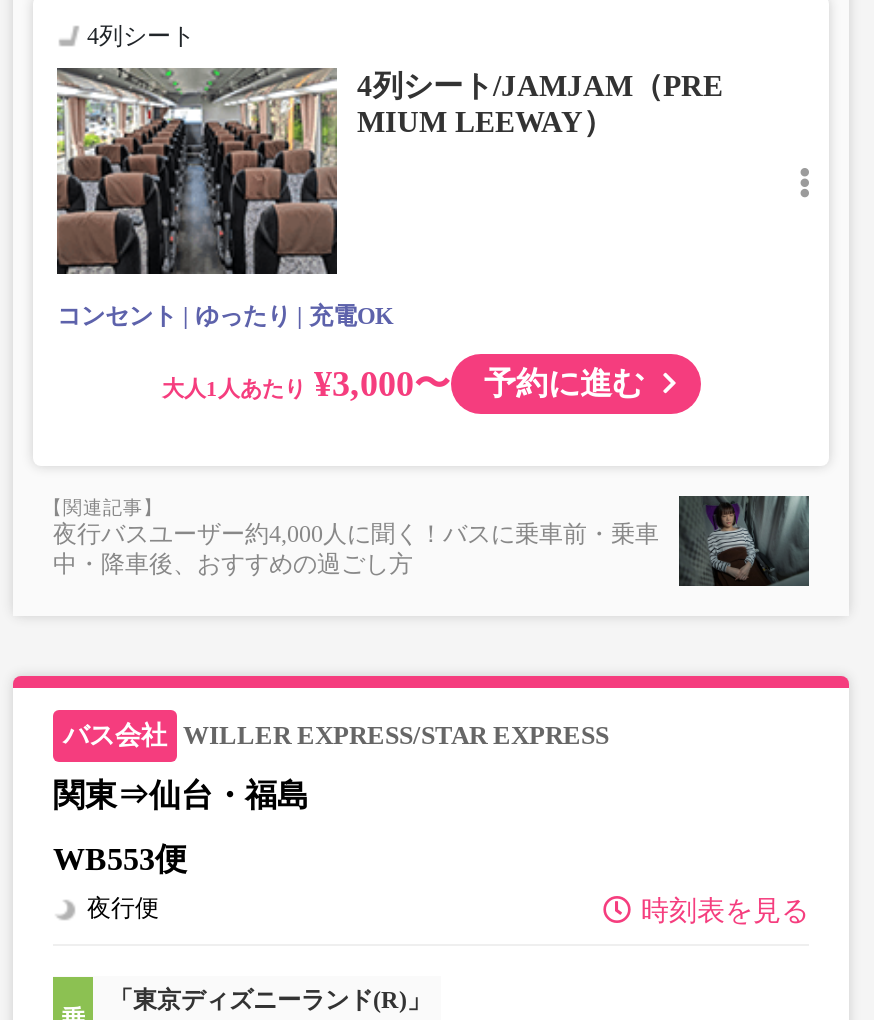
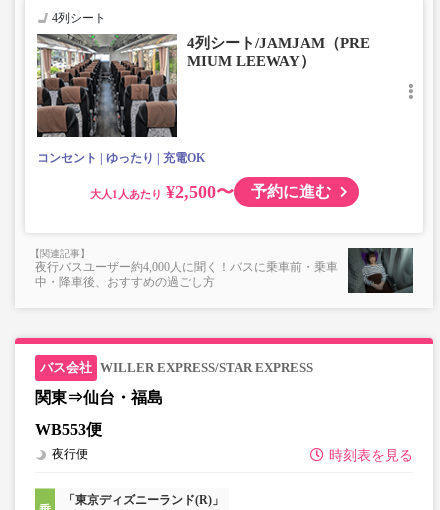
[314,363,644,403] ¥3,000〜 予約に進む -> [165,181,330,201] ¥2,500〜 予約に進む

